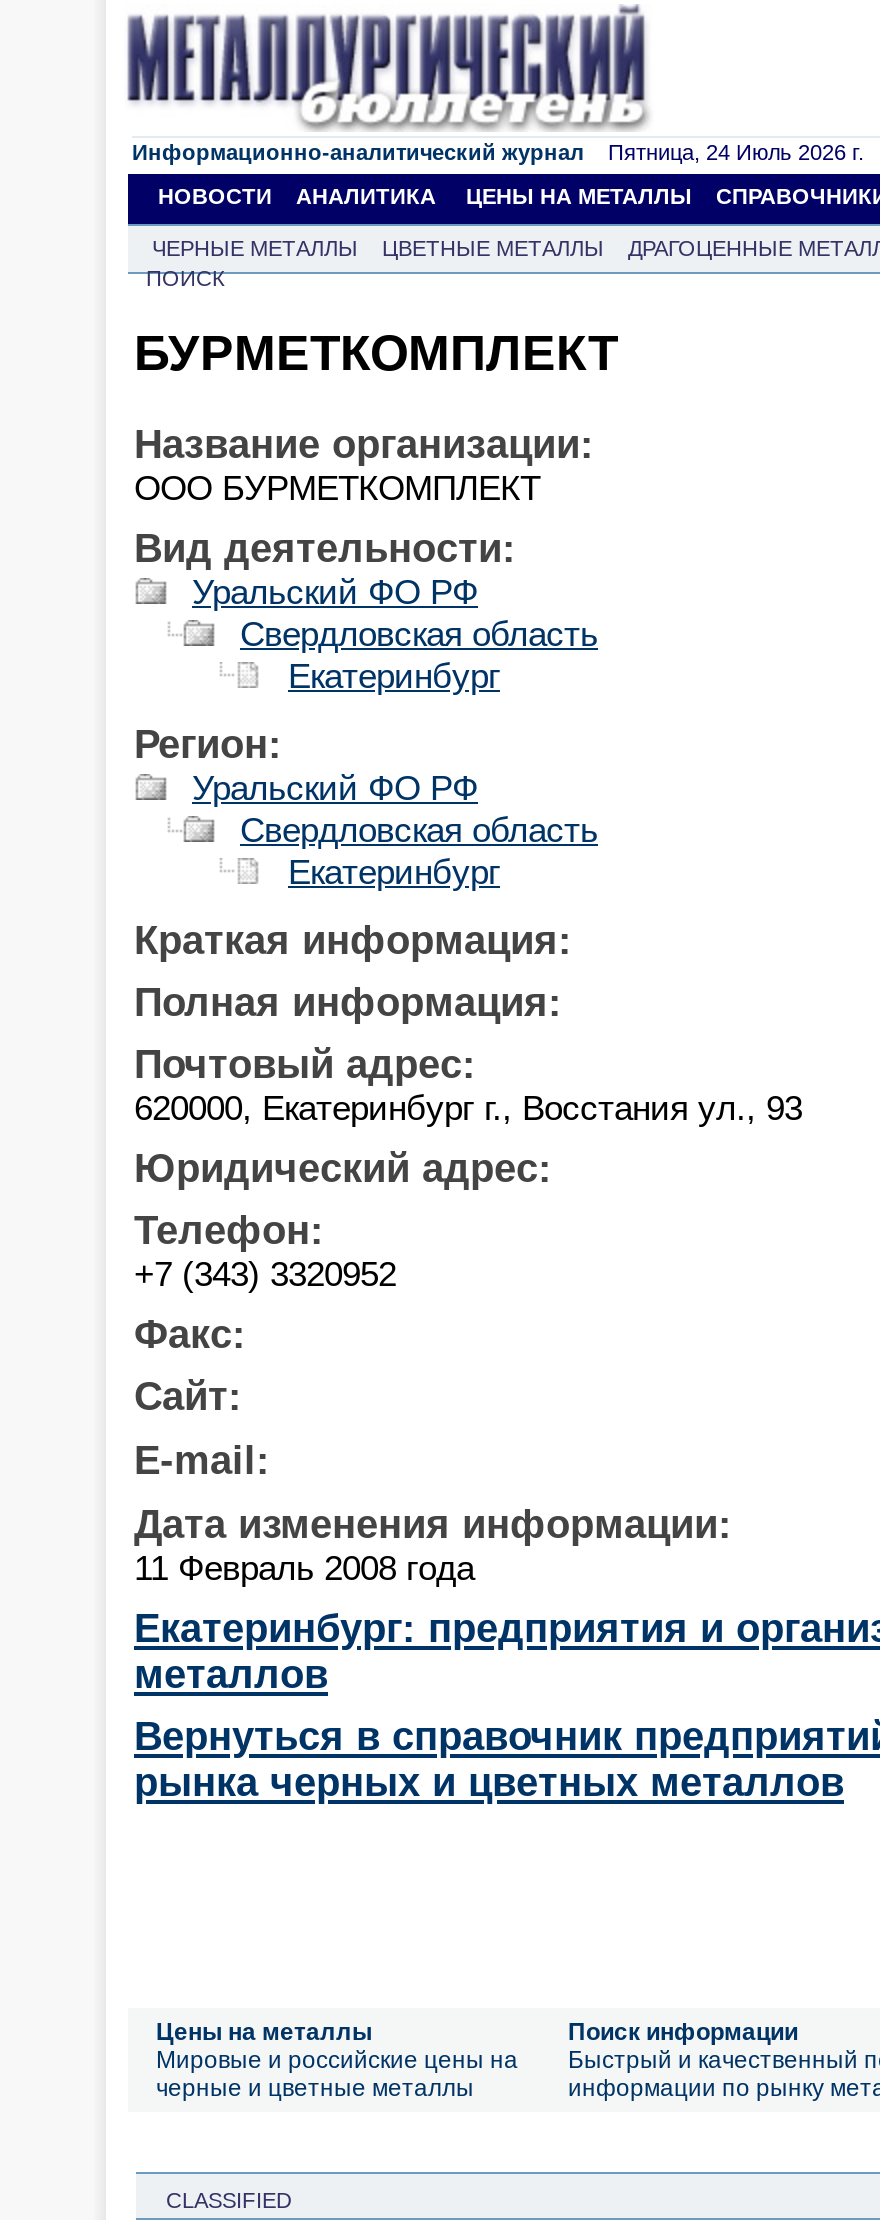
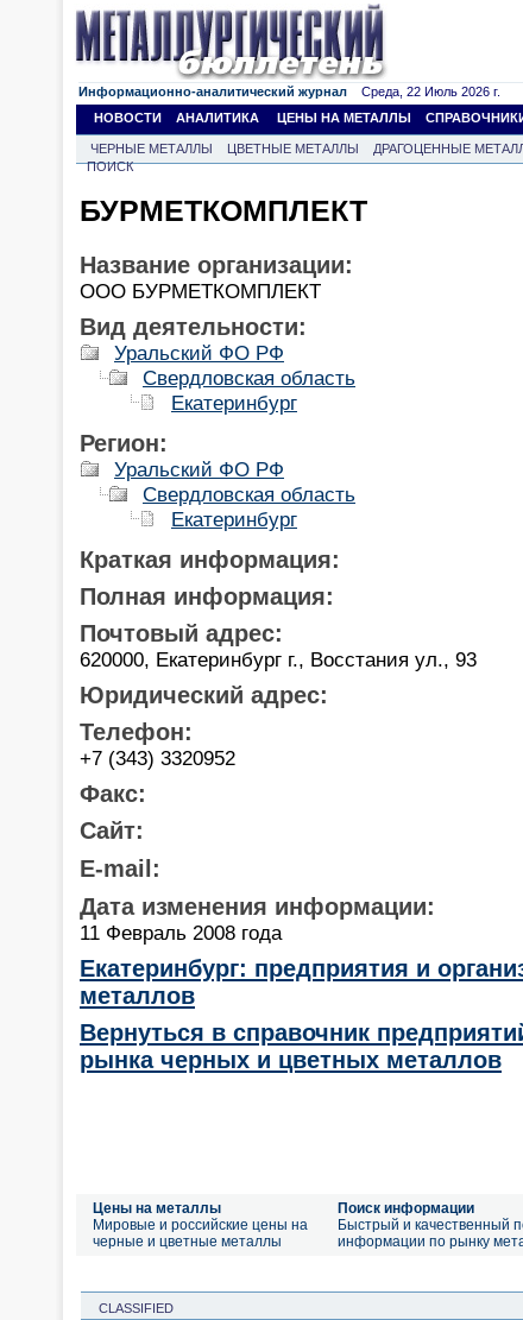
[132,140,864,164] Информационно-аналитический журнал Пятница, 24 Июль 2026 г. -> [78,84,500,99] Информационно-аналитический журнал Среда, 22 Июль 2026 г.

